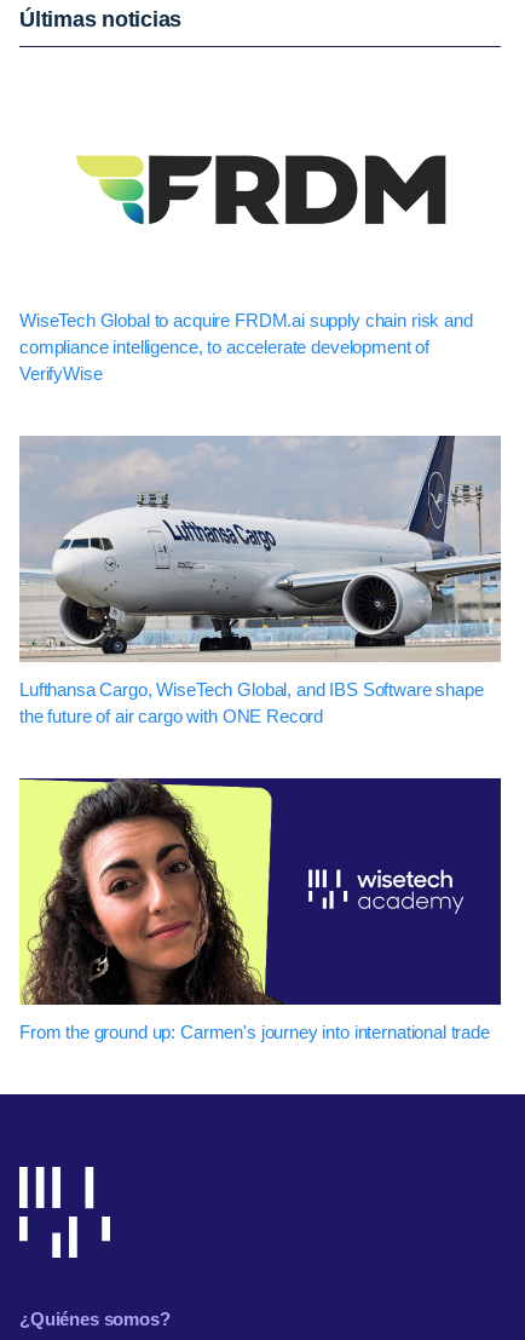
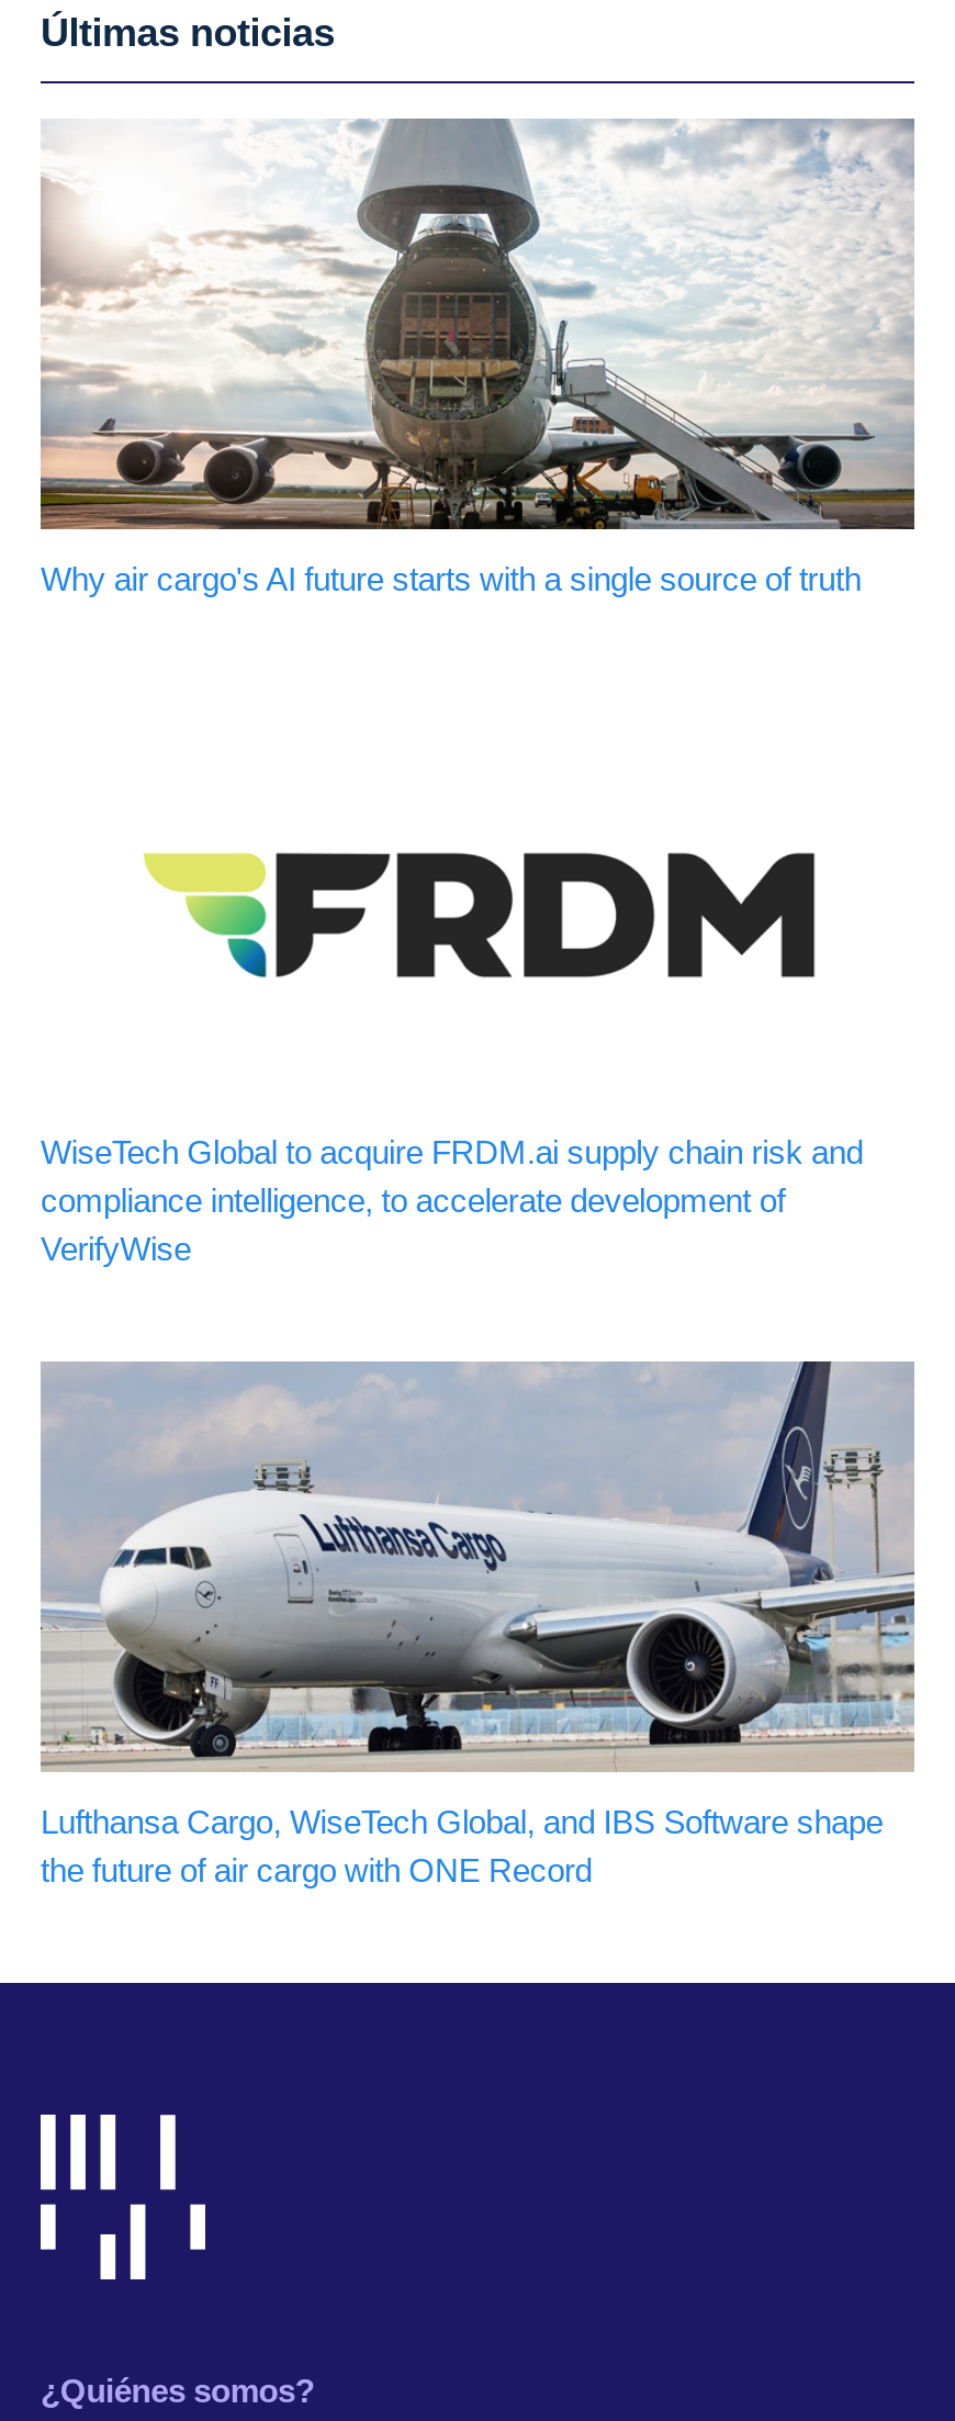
none -> [38,116,917,598] [image] | Why air cargo's AI future starts with a single source of truth
moved [103,177,145,220] -> [192,892,269,971]: [image]
moved [17,310,503,727] -> [36,1134,919,1889]: [image] | WiseTech Global to acquire FRDM.ai supply chain risk and | compliance intelligence, to accelerate development of | VerifyWise | Lufthansa Cargo, WiseTech Global, and IBS Software shape | the future of air cargo with ONE Record
[18,778,502,1043] [image] | From the ground up: Carmen's journey into international trade -> none

